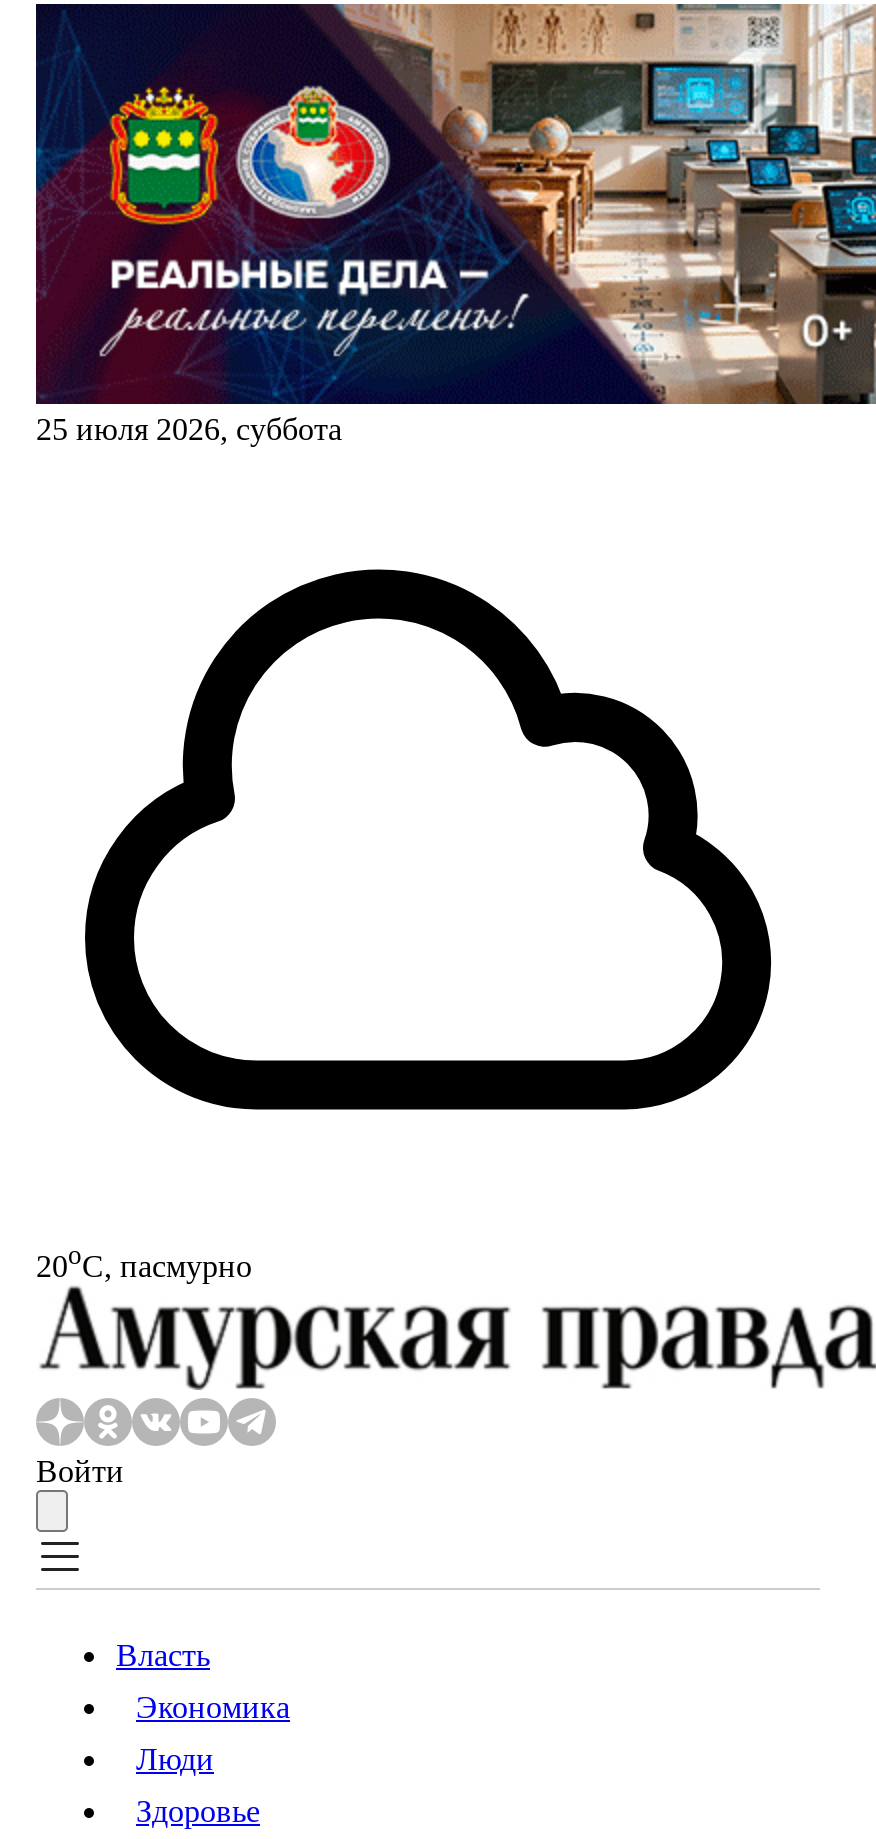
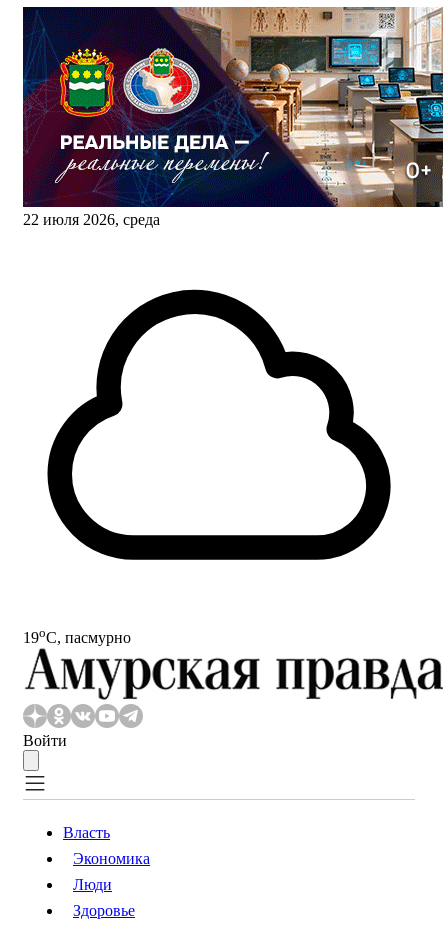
[36,412,342,446] 25 июля 2026, суббота -> [23,211,160,228] 22 июля 2026, среда
[36,1240,252,1283] 20oС, пасмурно -> [23,625,131,646] 19oС, пасмурно

